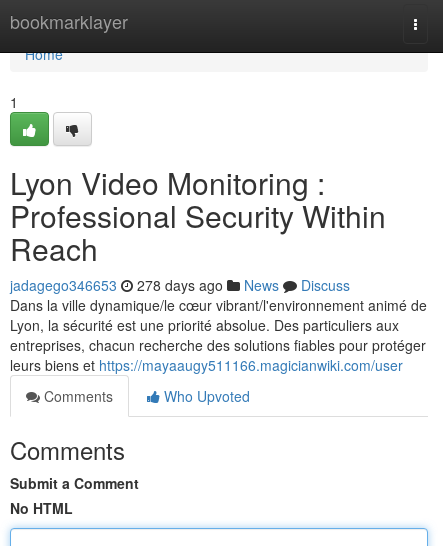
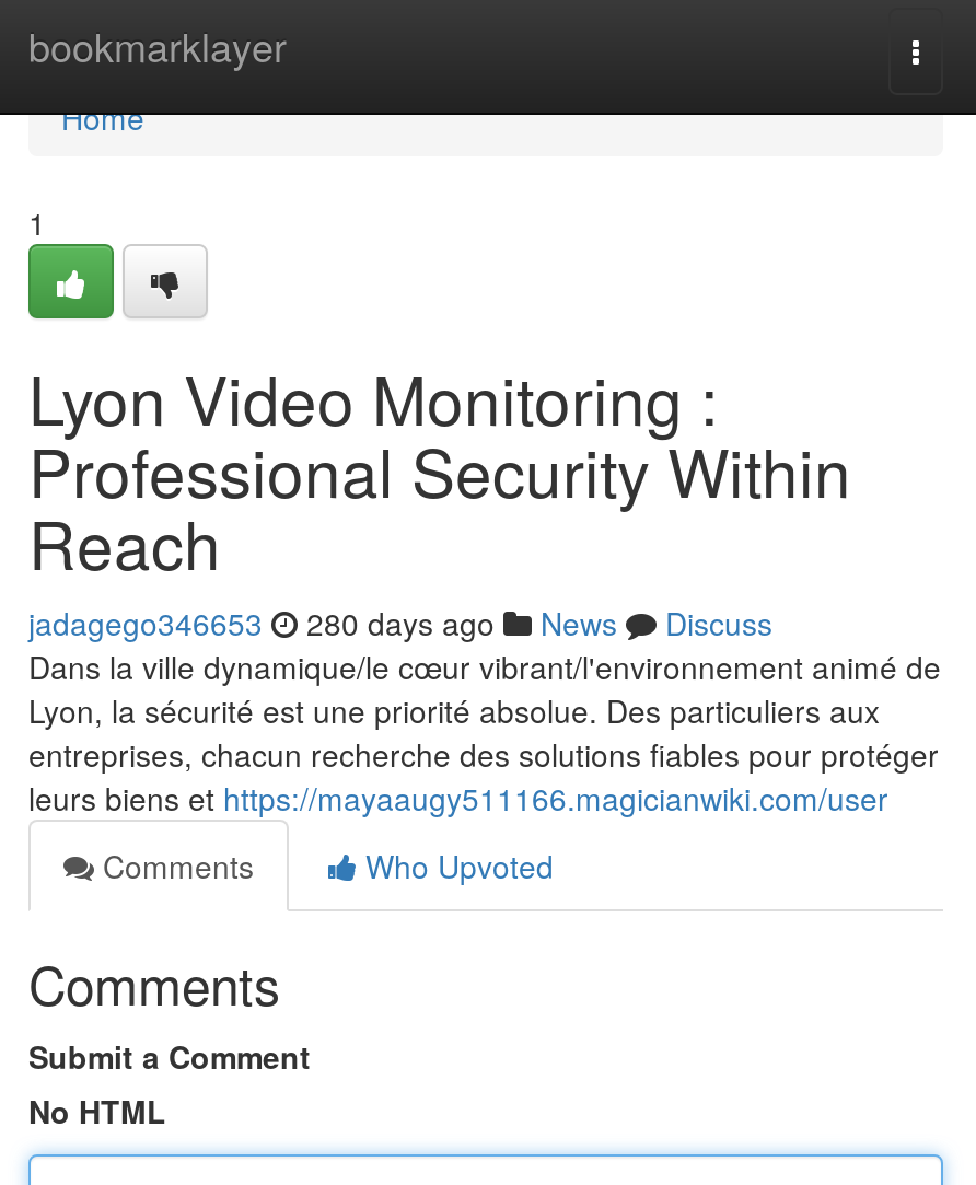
[10,275,350,295] jadagego346653 278 days ago News Discuss -> [28,601,772,644] jadagego346653 280 days ago News Discuss

